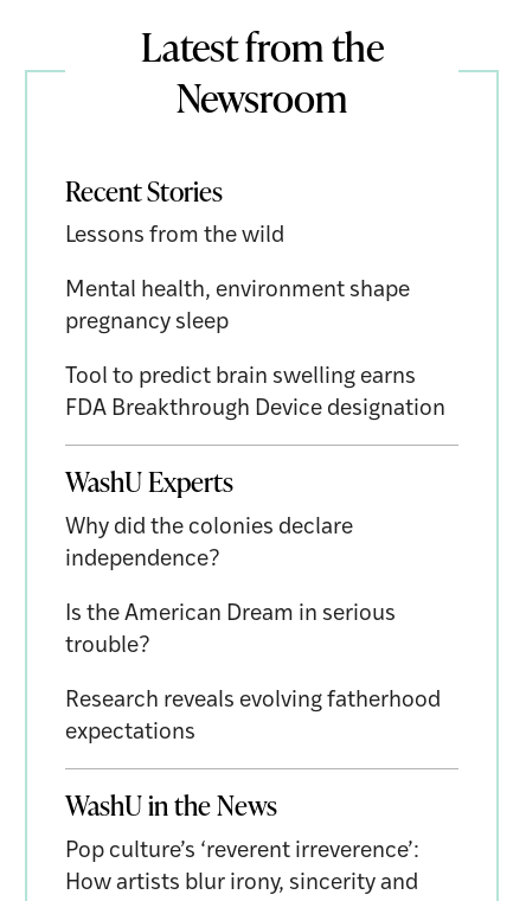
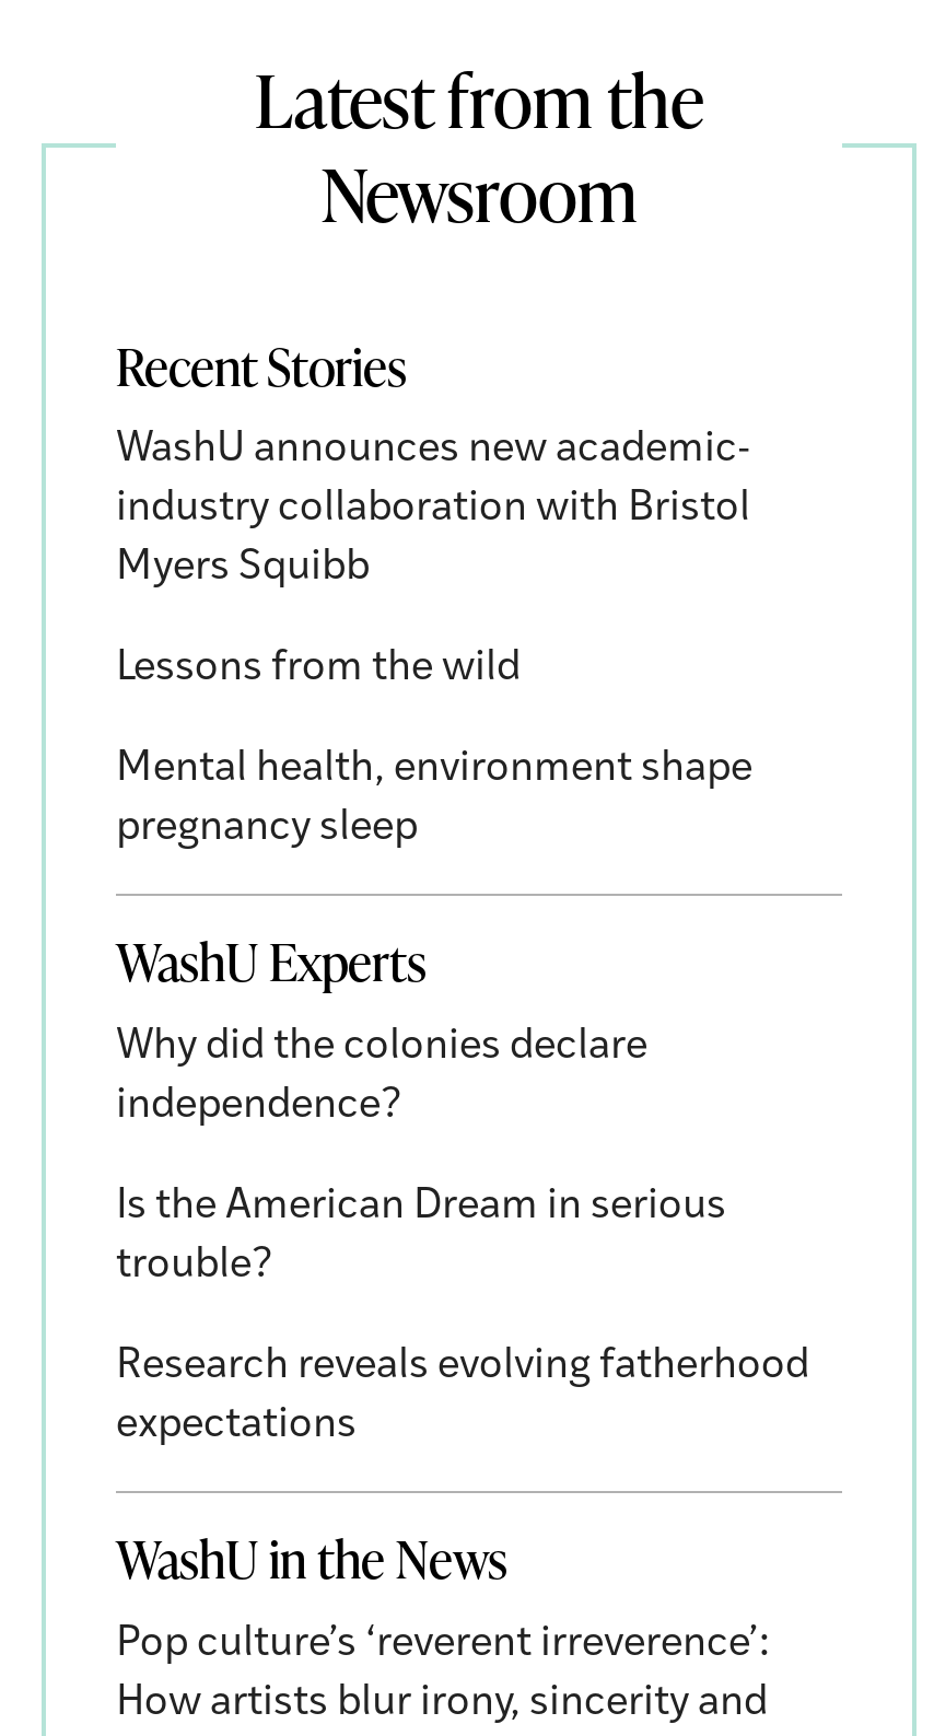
none -> [116,430,750,590] WashU announces new academic- | industry collaboration with Bristol | Myers Squibb
moved [65,225,410,335] -> [116,649,752,851]: Lessons from the wild | Mental health, environment shape | pregnancy sleep
[65,367,445,421] Tool to predict brain swelling earns | FDA Breakthrough Device designation -> none

